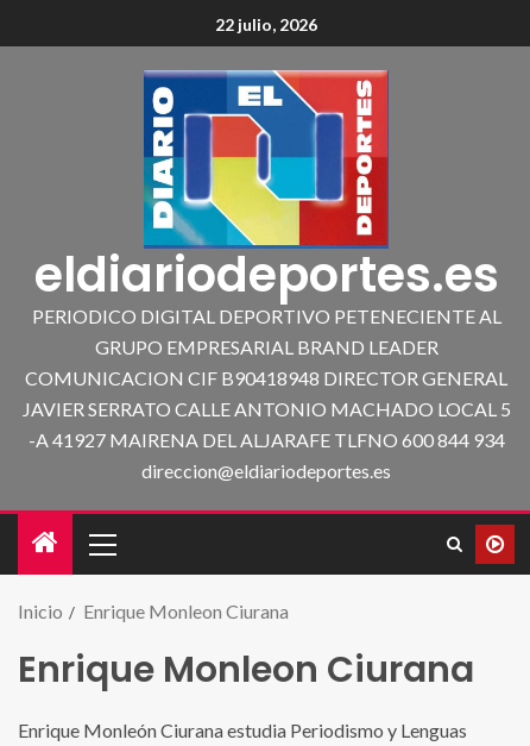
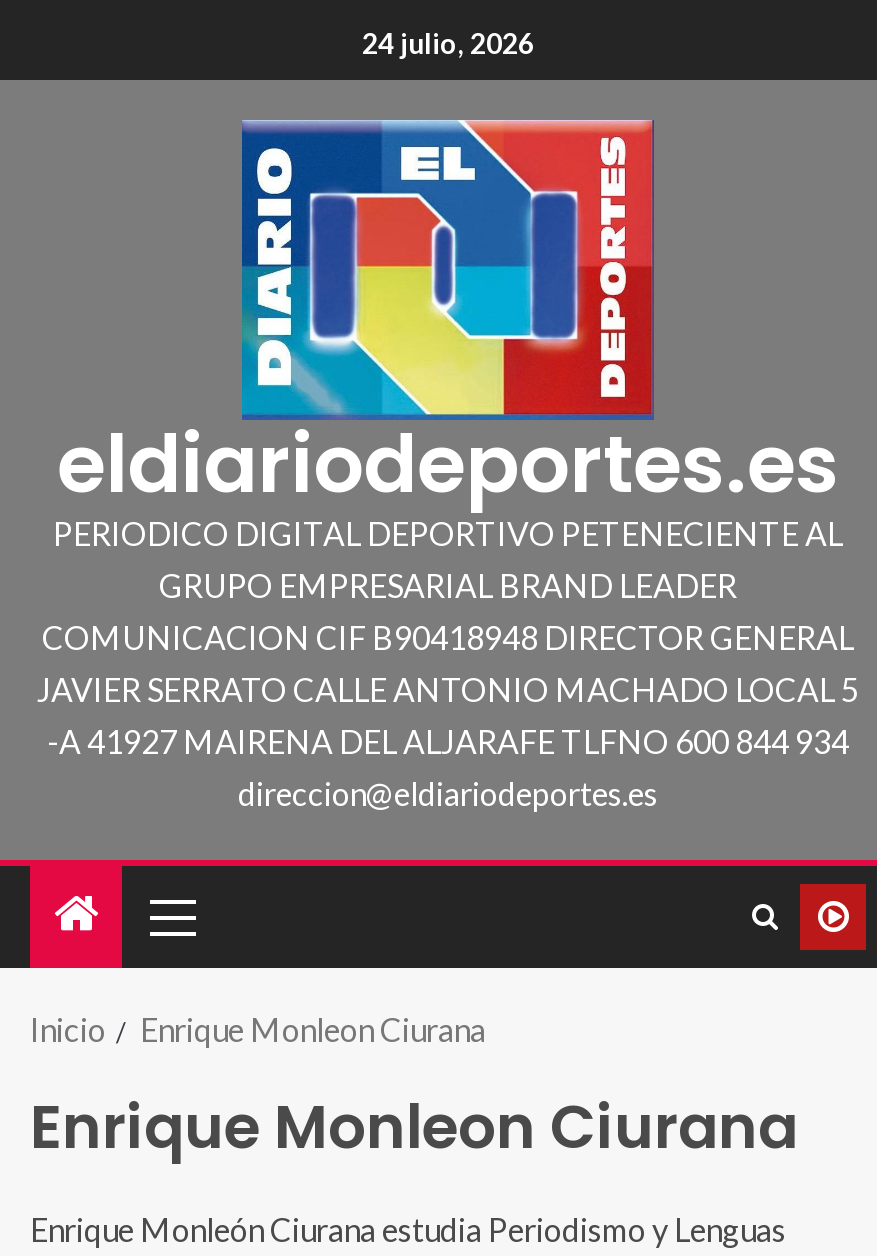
[215,14,317,35] 22 julio, 2026 -> [362,26,534,60] 24 julio, 2026

